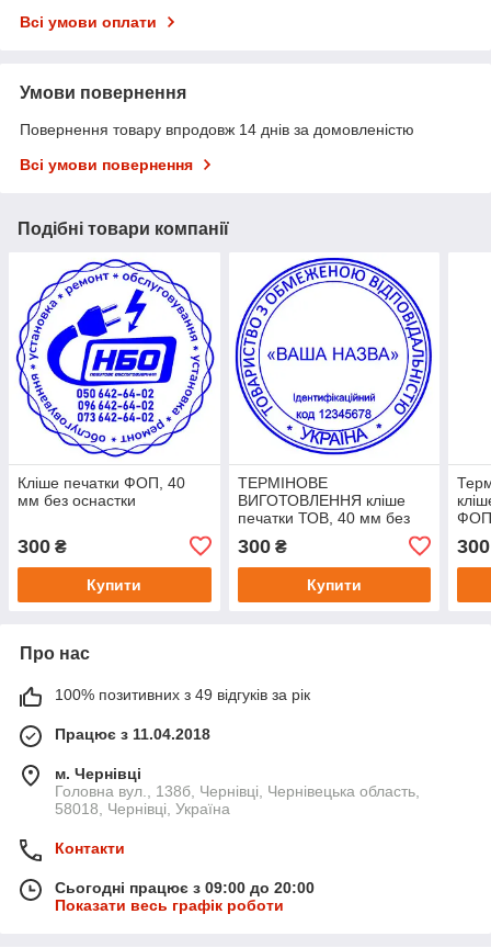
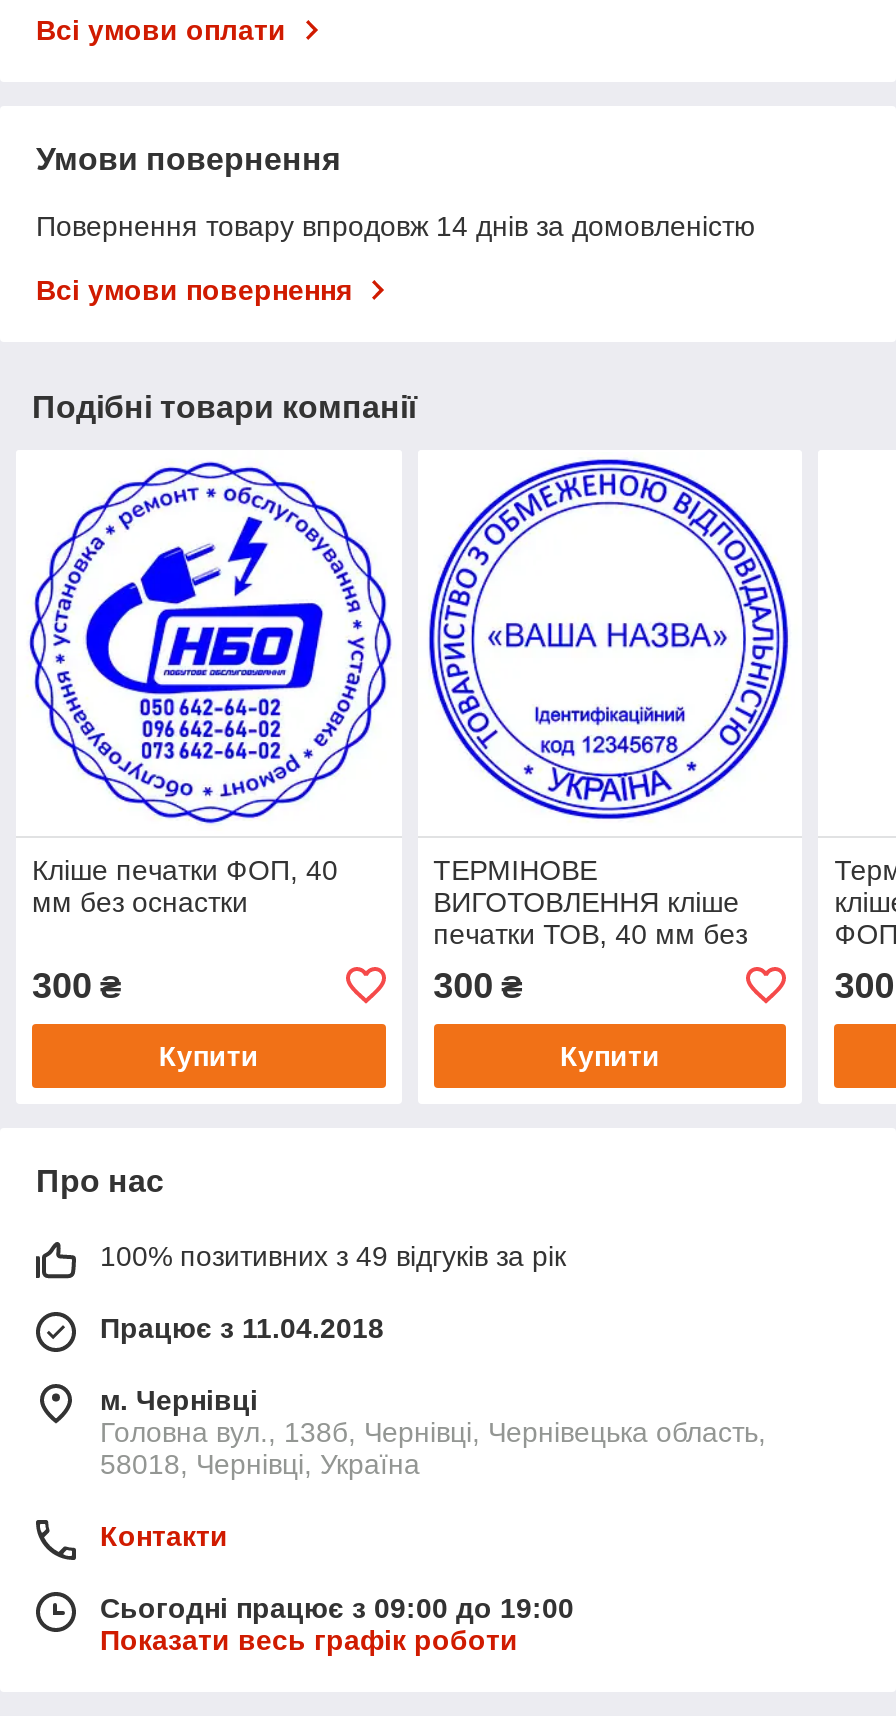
[55,879,315,896] Сьогодні працює з 09:00 до 20:00 -> [100,1592,574,1624] Сьогодні працює з 09:00 до 19:00

